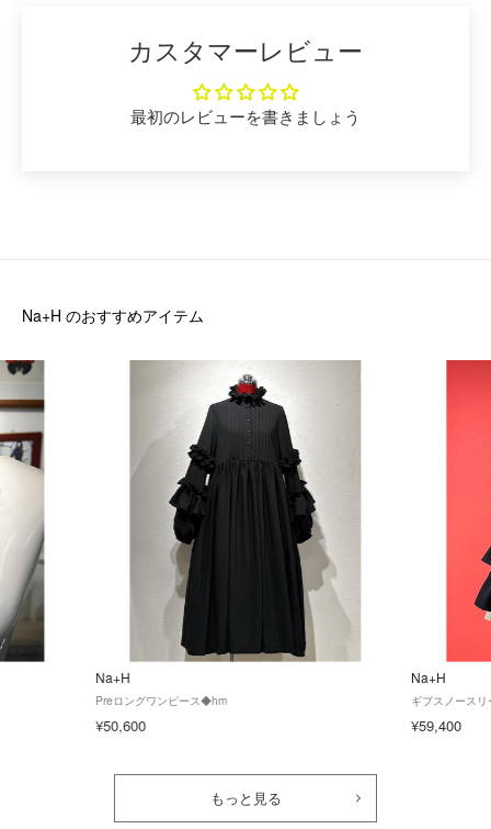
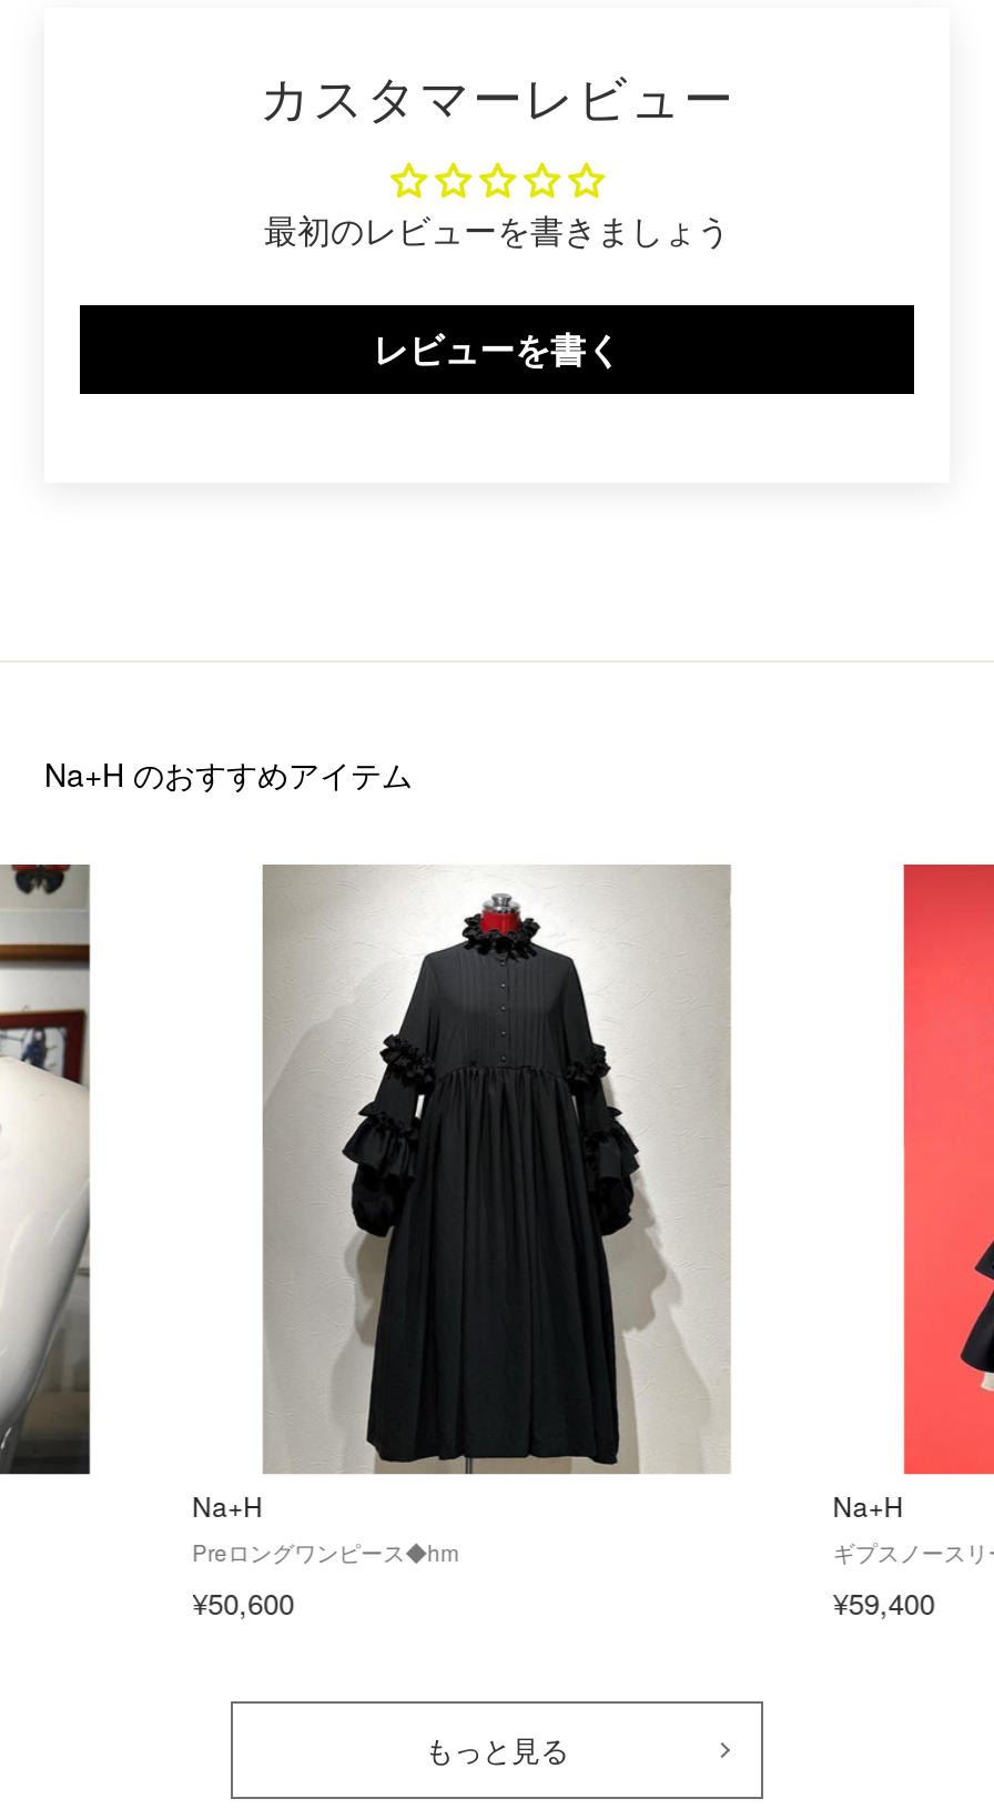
none -> [373,323,621,374] レビューを書く

